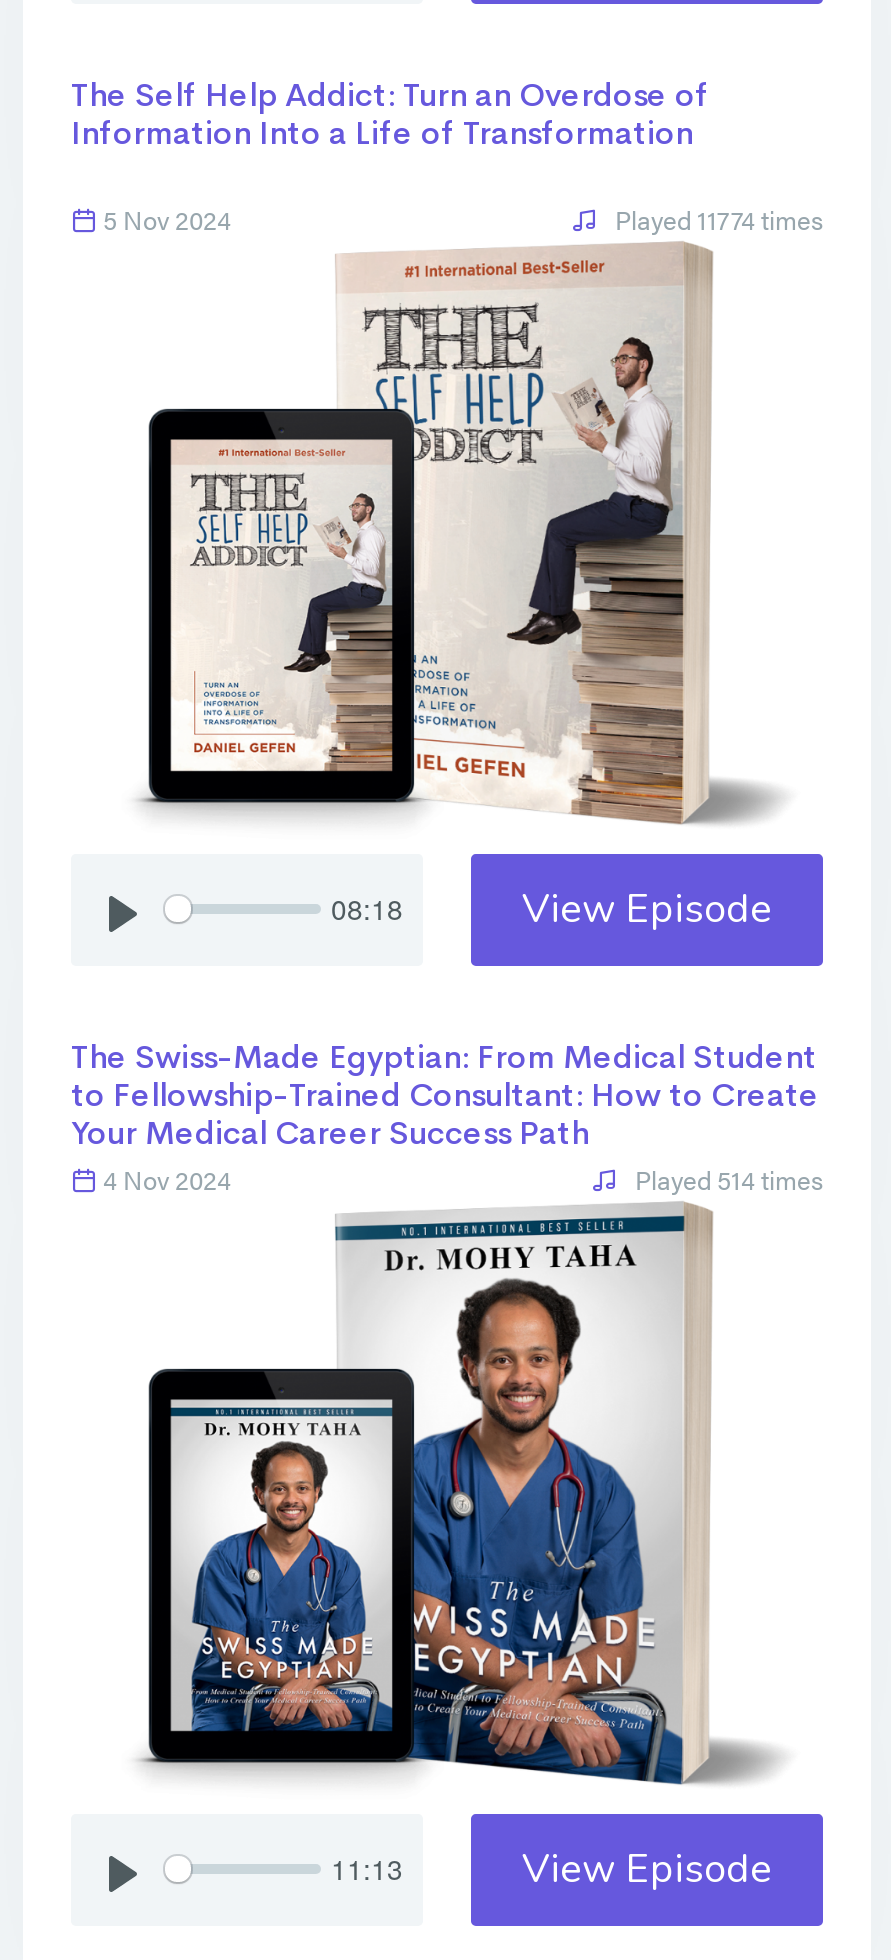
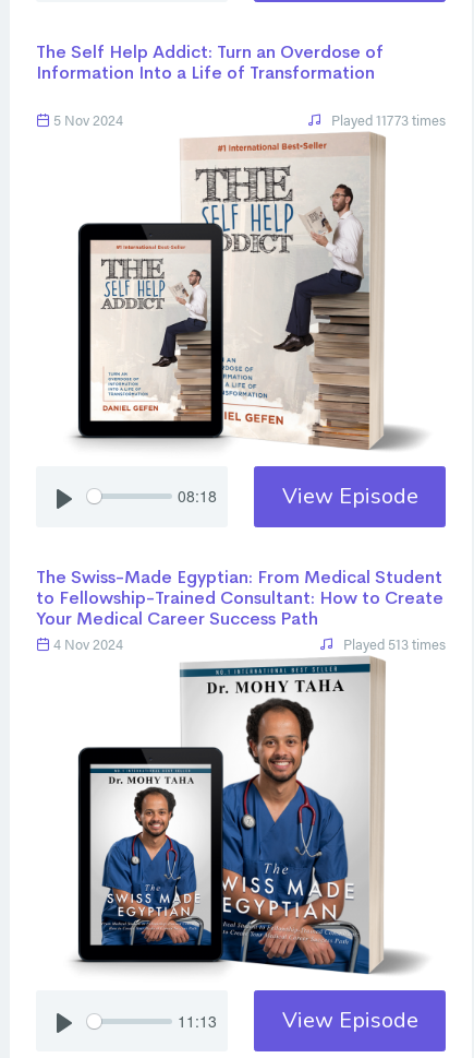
[609,199,823,237] Played 11774 times -> [328,109,446,129] Played 11773 times
[629,1159,823,1197] Played 514 times -> [340,633,446,654] Played 513 times

